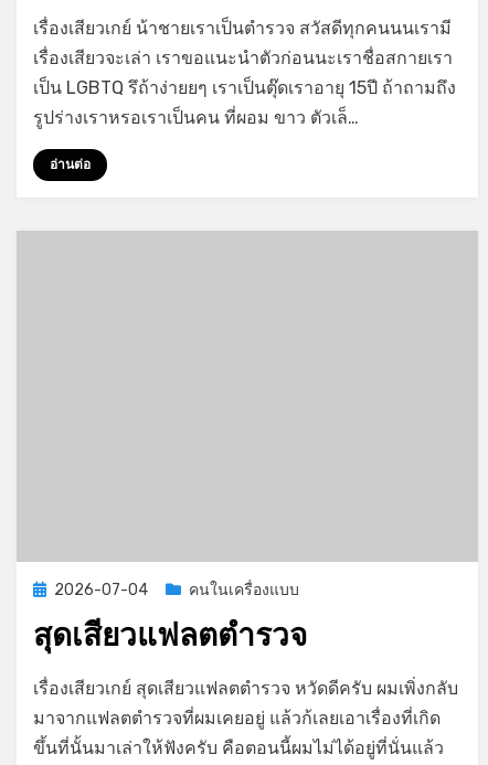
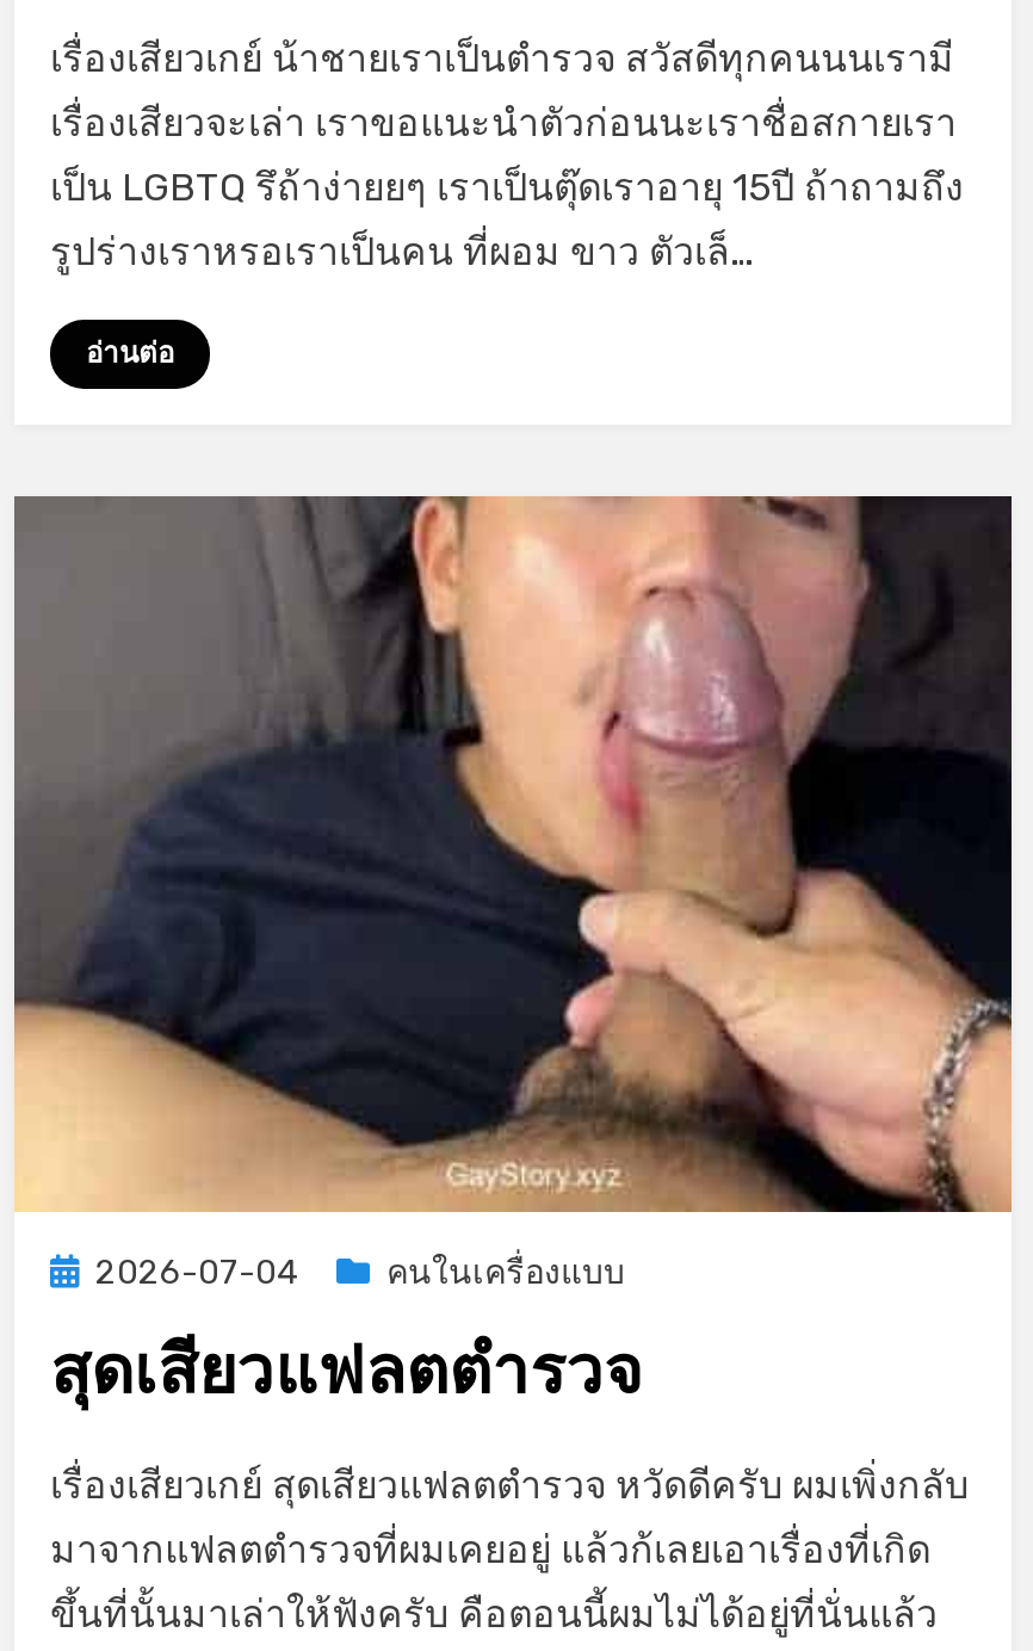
none -> [14,494,1014,1214] [image]

